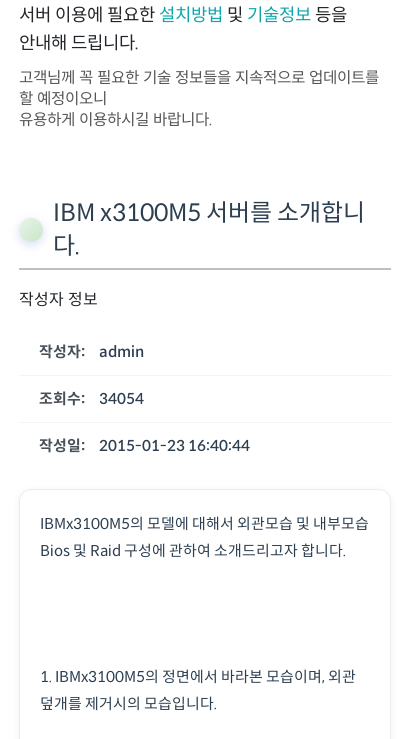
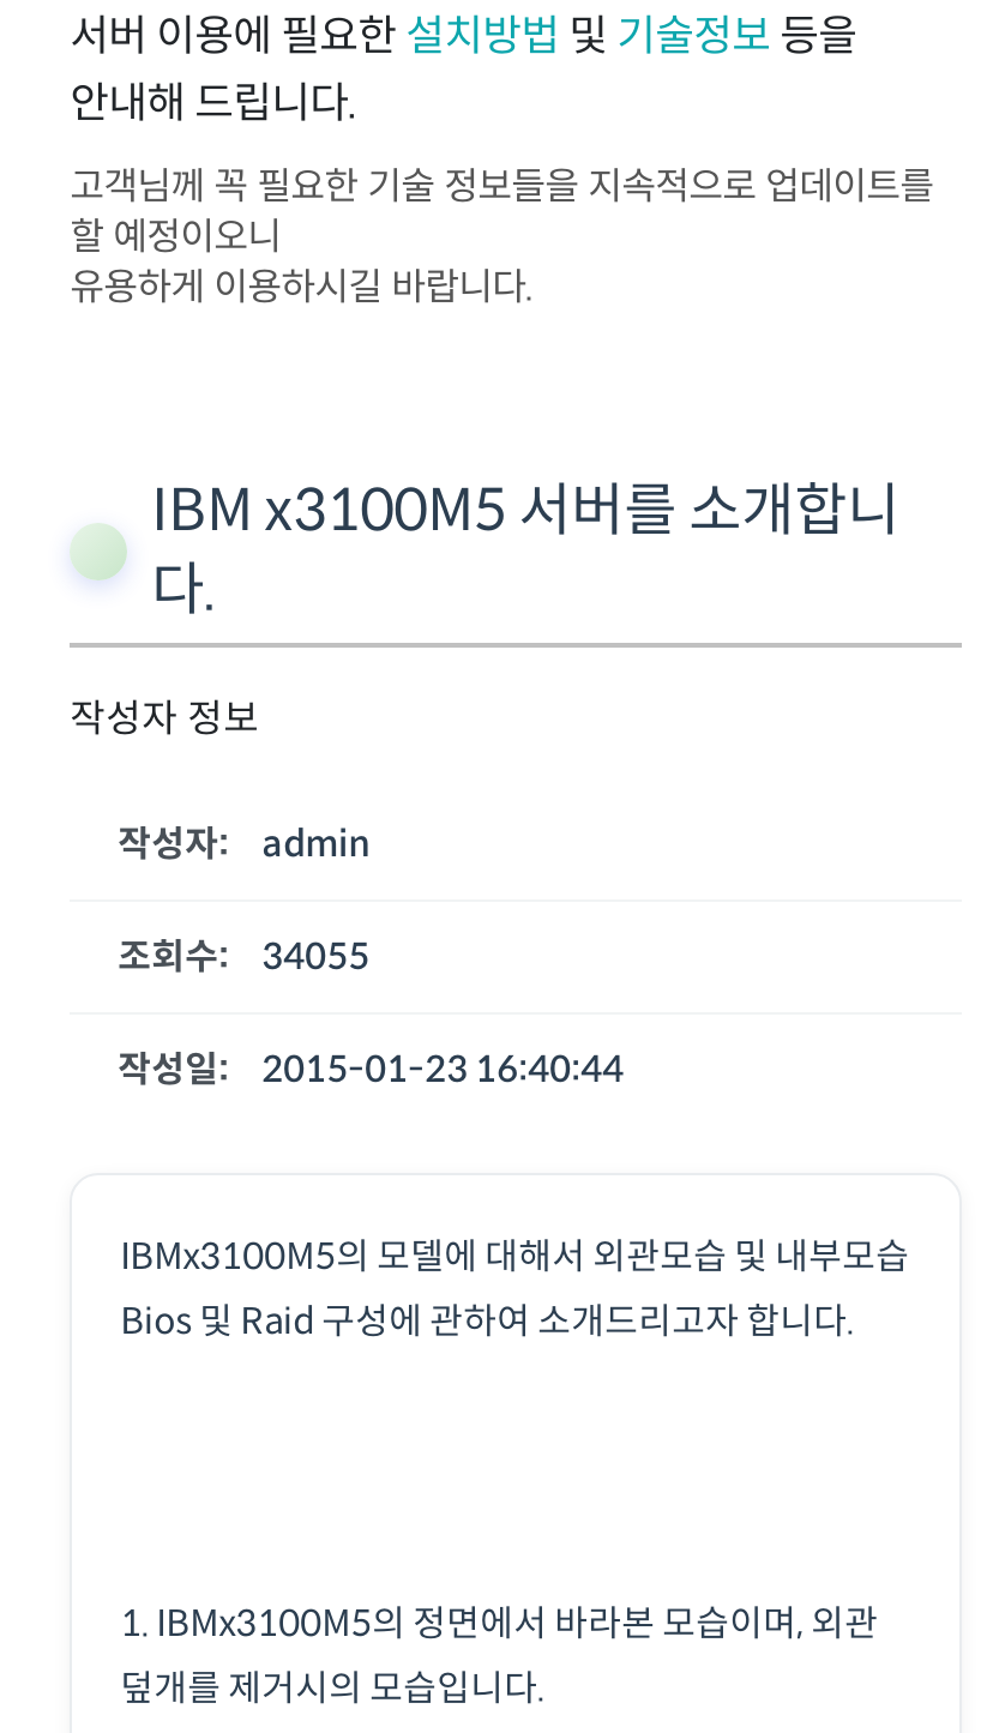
[39,389,144,408] 조회수: 34054 -> [118,933,370,978] 조회수: 34055

